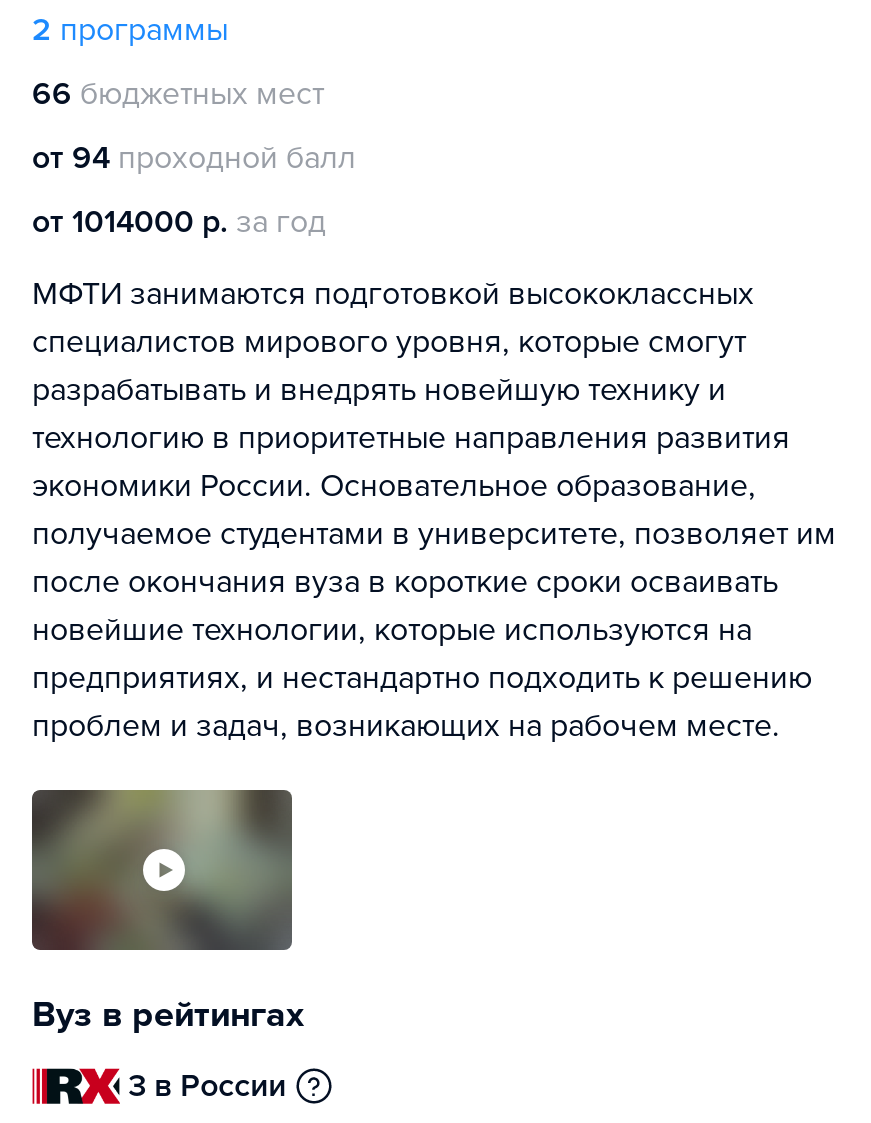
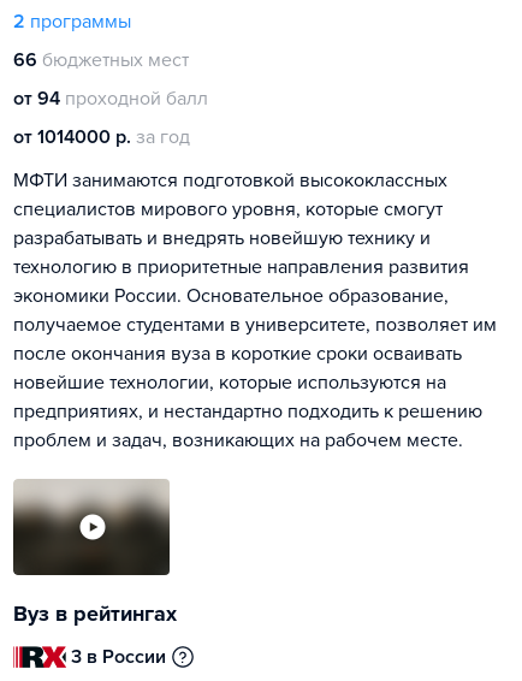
[30,790,292,952] [image] -> [13,480,170,575] [image]

